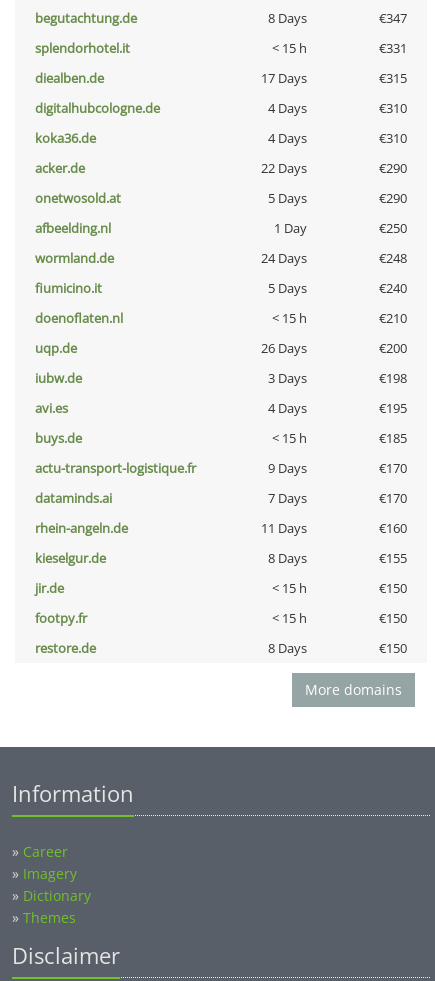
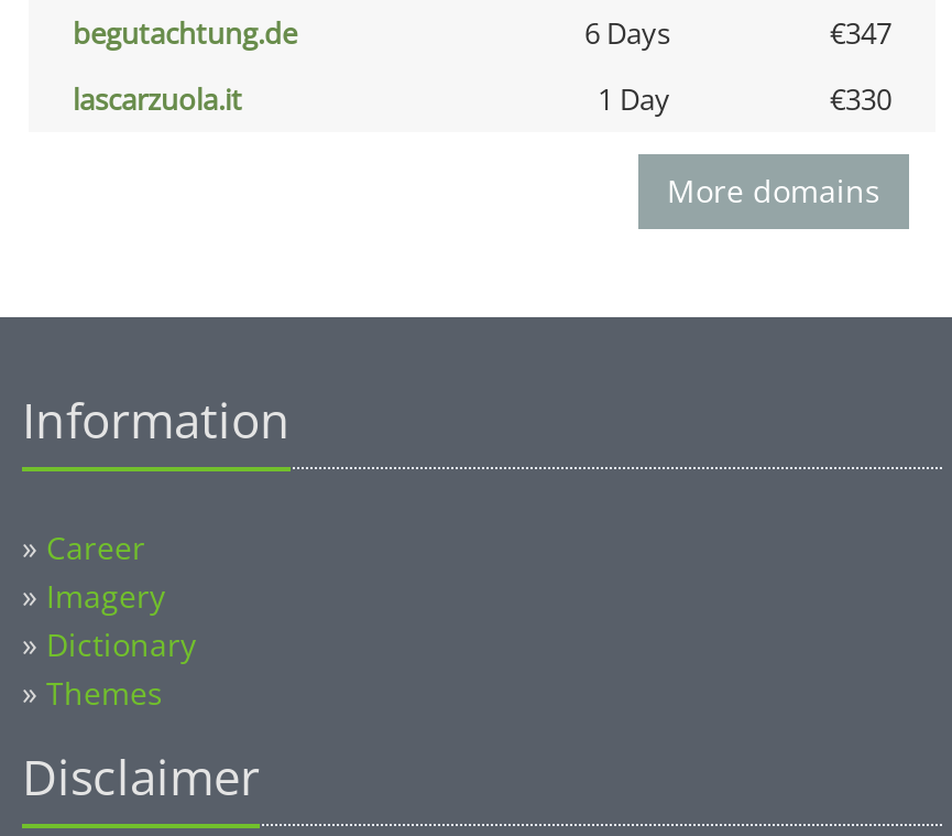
[267,9,306,27] 8 Days -> [584,13,670,53] 6 Days
[35,39,407,237] splendorhotel.it | < 15 h | €331 | diealben.de | 17 Days | €315 | digitalhubcologne.de | 4 Days | €310 | koka36.de | 4 Days | €310 | acker.de | 22 Days | €290 | onetwosold.at | 5 Days | €290 | afbeelding.nl -> [73,79,242,119] lascarzuola.it
[35,219,407,657] €250 | wormland.de | 24 Days | €248 | fiumicino.it | 5 Days | €240 | doenoflaten.nl | < 15 h | €210 | uqp.de | 26 Days | €200 | iubw.de | 3 Days | €198 | avi.es | 4 Days | €195 | buys.de | < 15 h | €185 | actu-transport-logistique.fr | 9 Days | €170 | dataminds.ai | 7 Days | €170 | rhein-angeln.de | 11 Days | €160 | kieselgur.de | 8 Days | €155 | jir.de | < 15 h | €150 | footpy.fr | < 15 h | €150 | restore.de | 8 Days | €150 -> [830,79,891,119] €330

